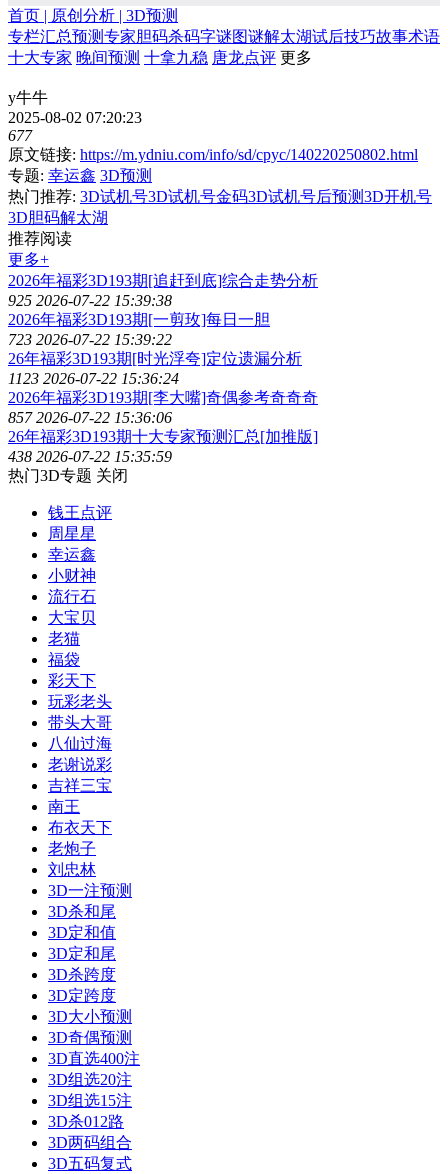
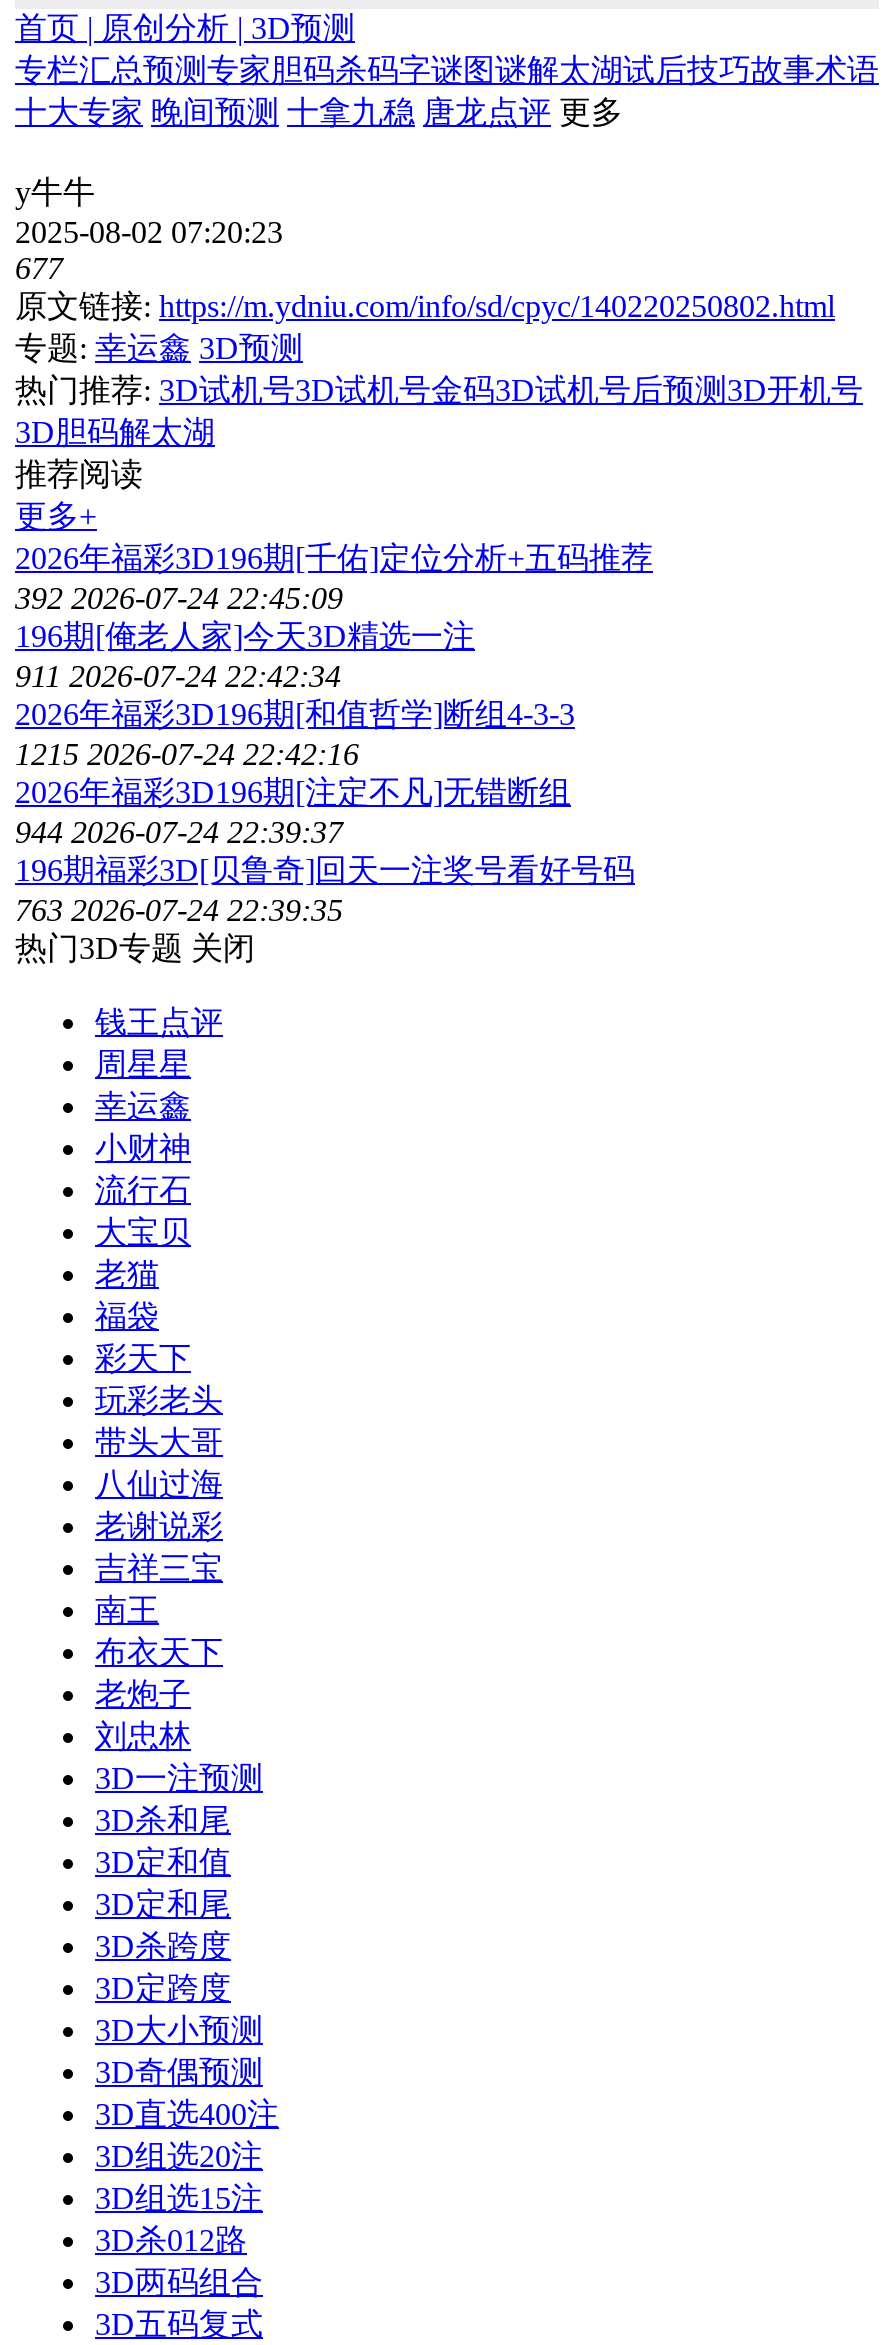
[8,272,318,465] 2026年福彩3D193期[追赶到底]综合走势分析 | 925 2026-07-22 15:39:38 | 2026年福彩3D193期[一剪玫]每日一胆 | 723 2026-07-22 15:39:22 | 26年福彩3D193期[时光浮夸]定位遗漏分析 | 1123 2026-07-22 15:36:24 | 2026年福彩3D193期[李大嘴]奇偶参考奇奇奇 | 857 2026-07-22 15:36:06 | 26年福彩3D193期十大专家预测汇总[加推版] | 438 2026-07-22 15:35:59 -> [15,540,653,926] 2026年福彩3D196期[千佑]定位分析+五码推荐 | 392 2026-07-24 22:45:09 | 196期[俺老人家]今天3D精选一注 | 911 2026-07-24 22:42:34 | 2026年福彩3D196期[和值哲学]断组4-3-3 | 1215 2026-07-24 22:42:16 | 2026年福彩3D196期[注定不凡]无错断组 | 944 2026-07-24 22:39:37 | 196期福彩3D[贝鲁奇]回天一注奖号看好号码 | 763 2026-07-24 22:39:35

